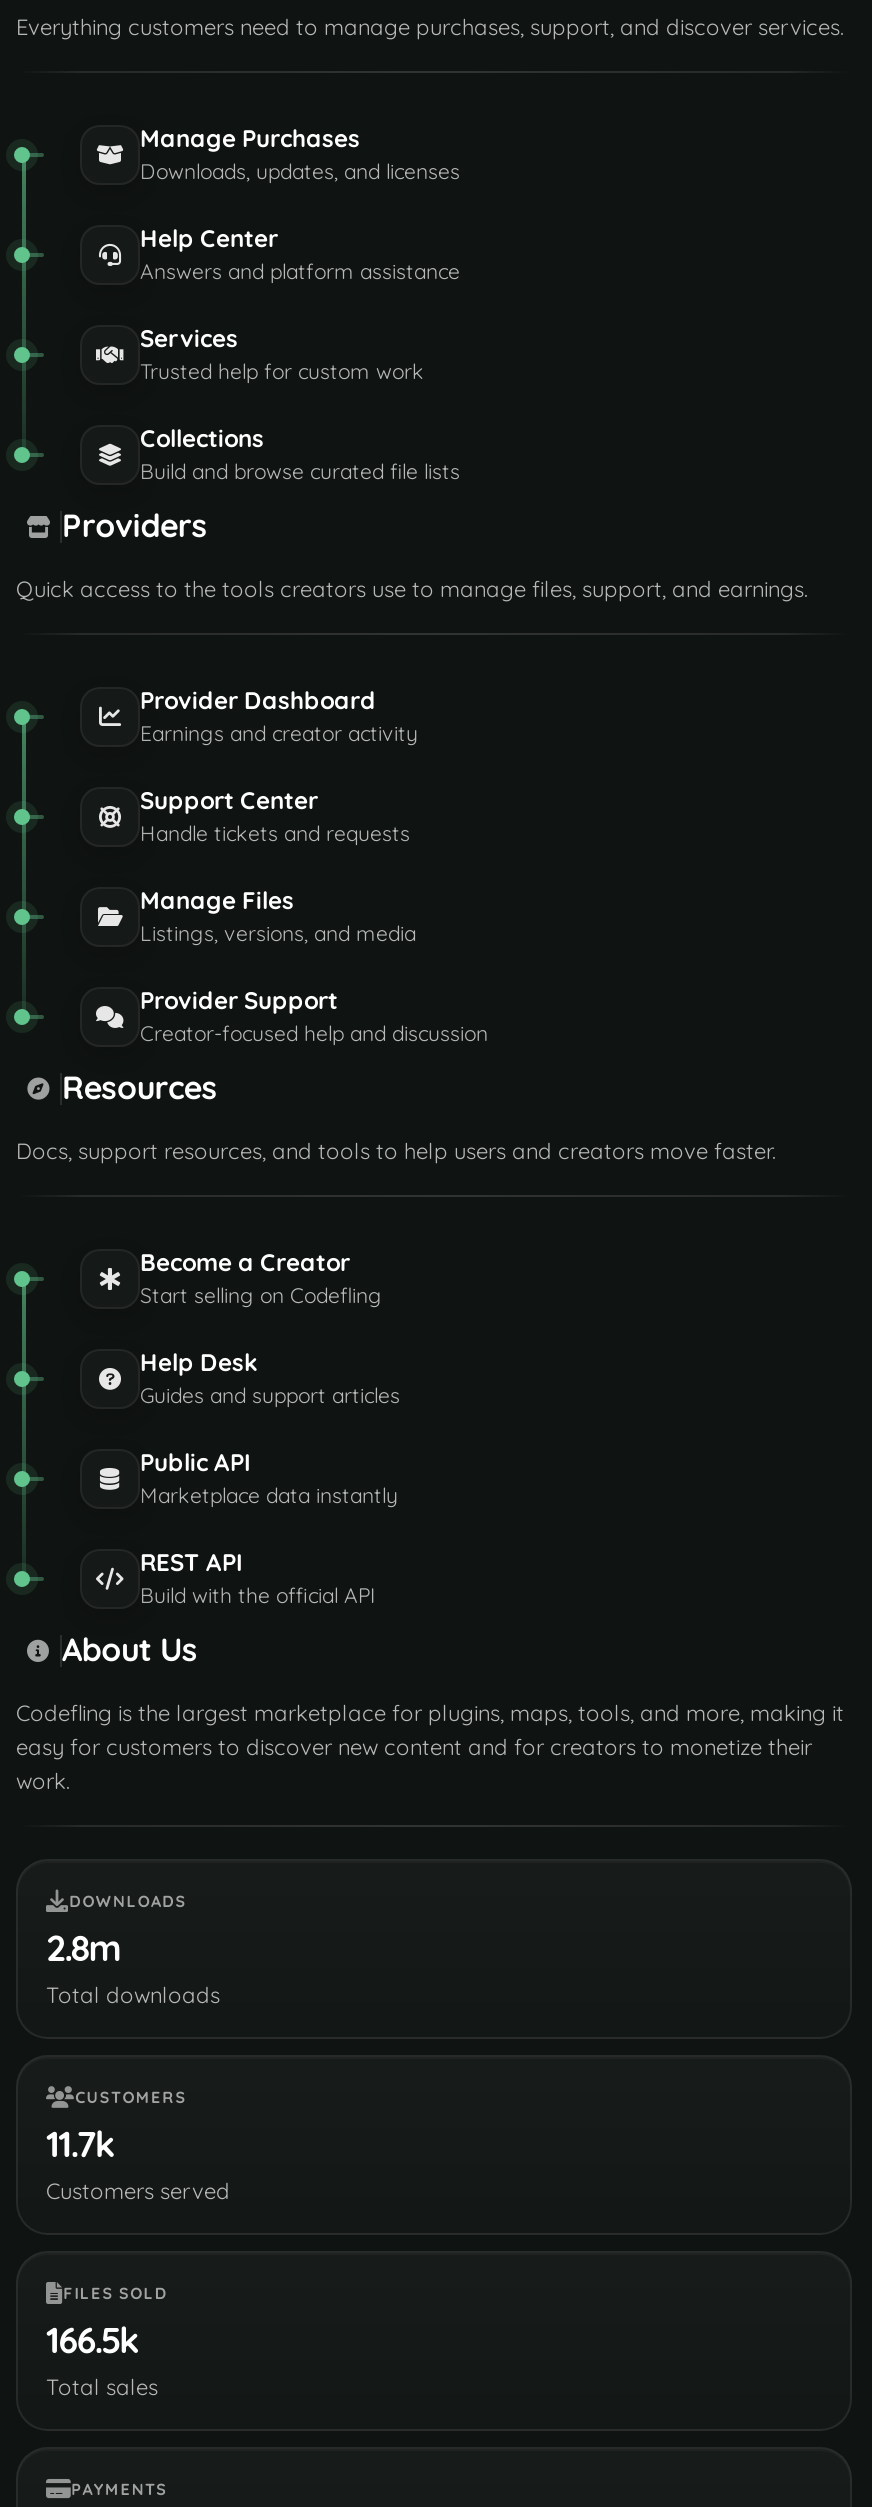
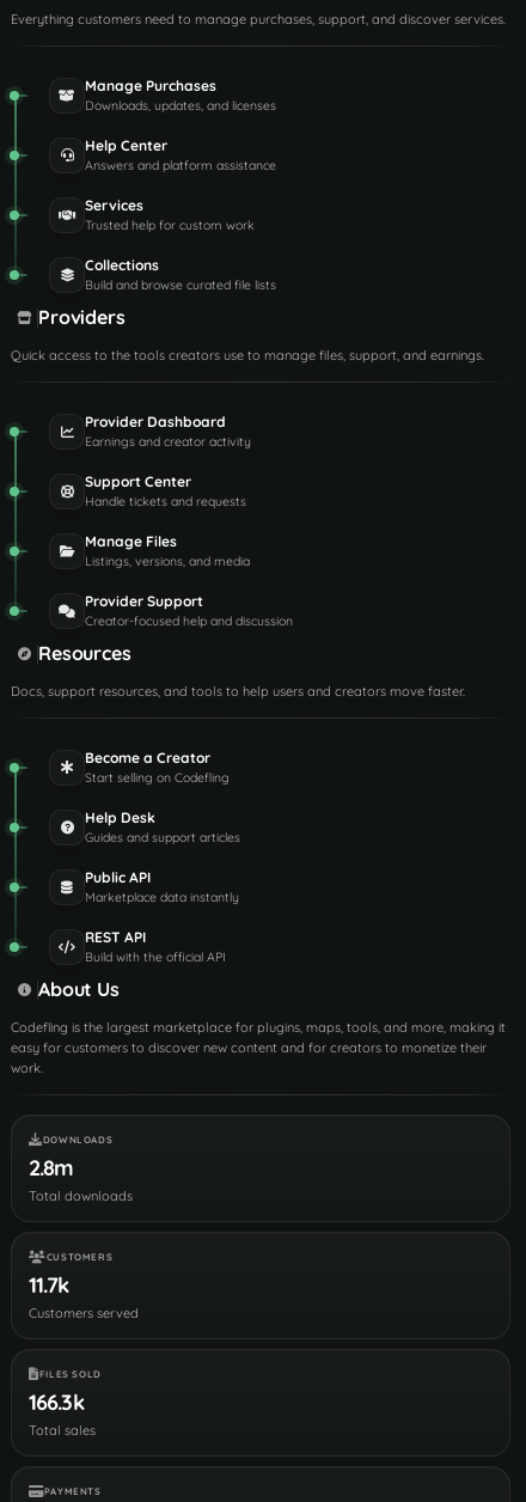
[46,2316,137,2362] 166.5k -> [29,1388,83,1415] 166.3k

